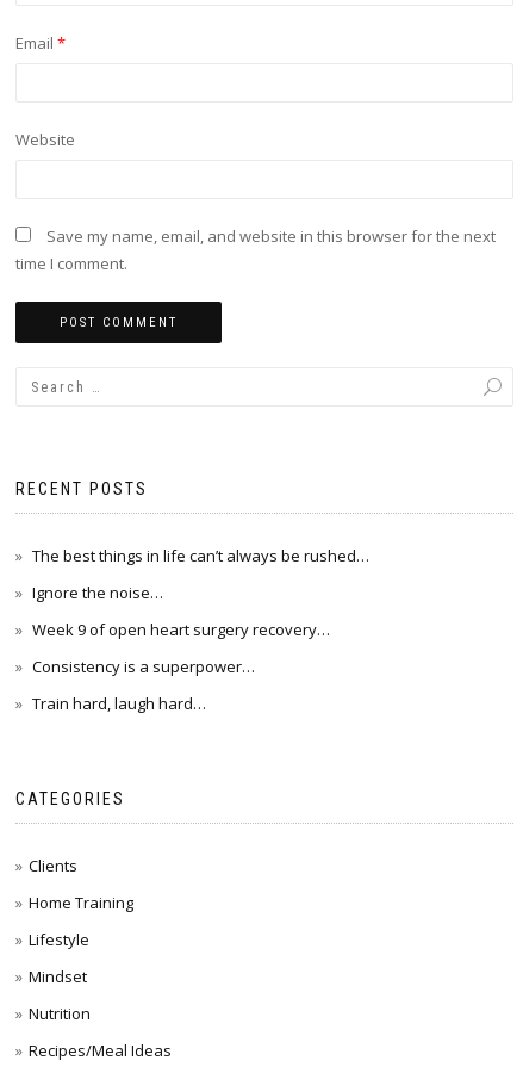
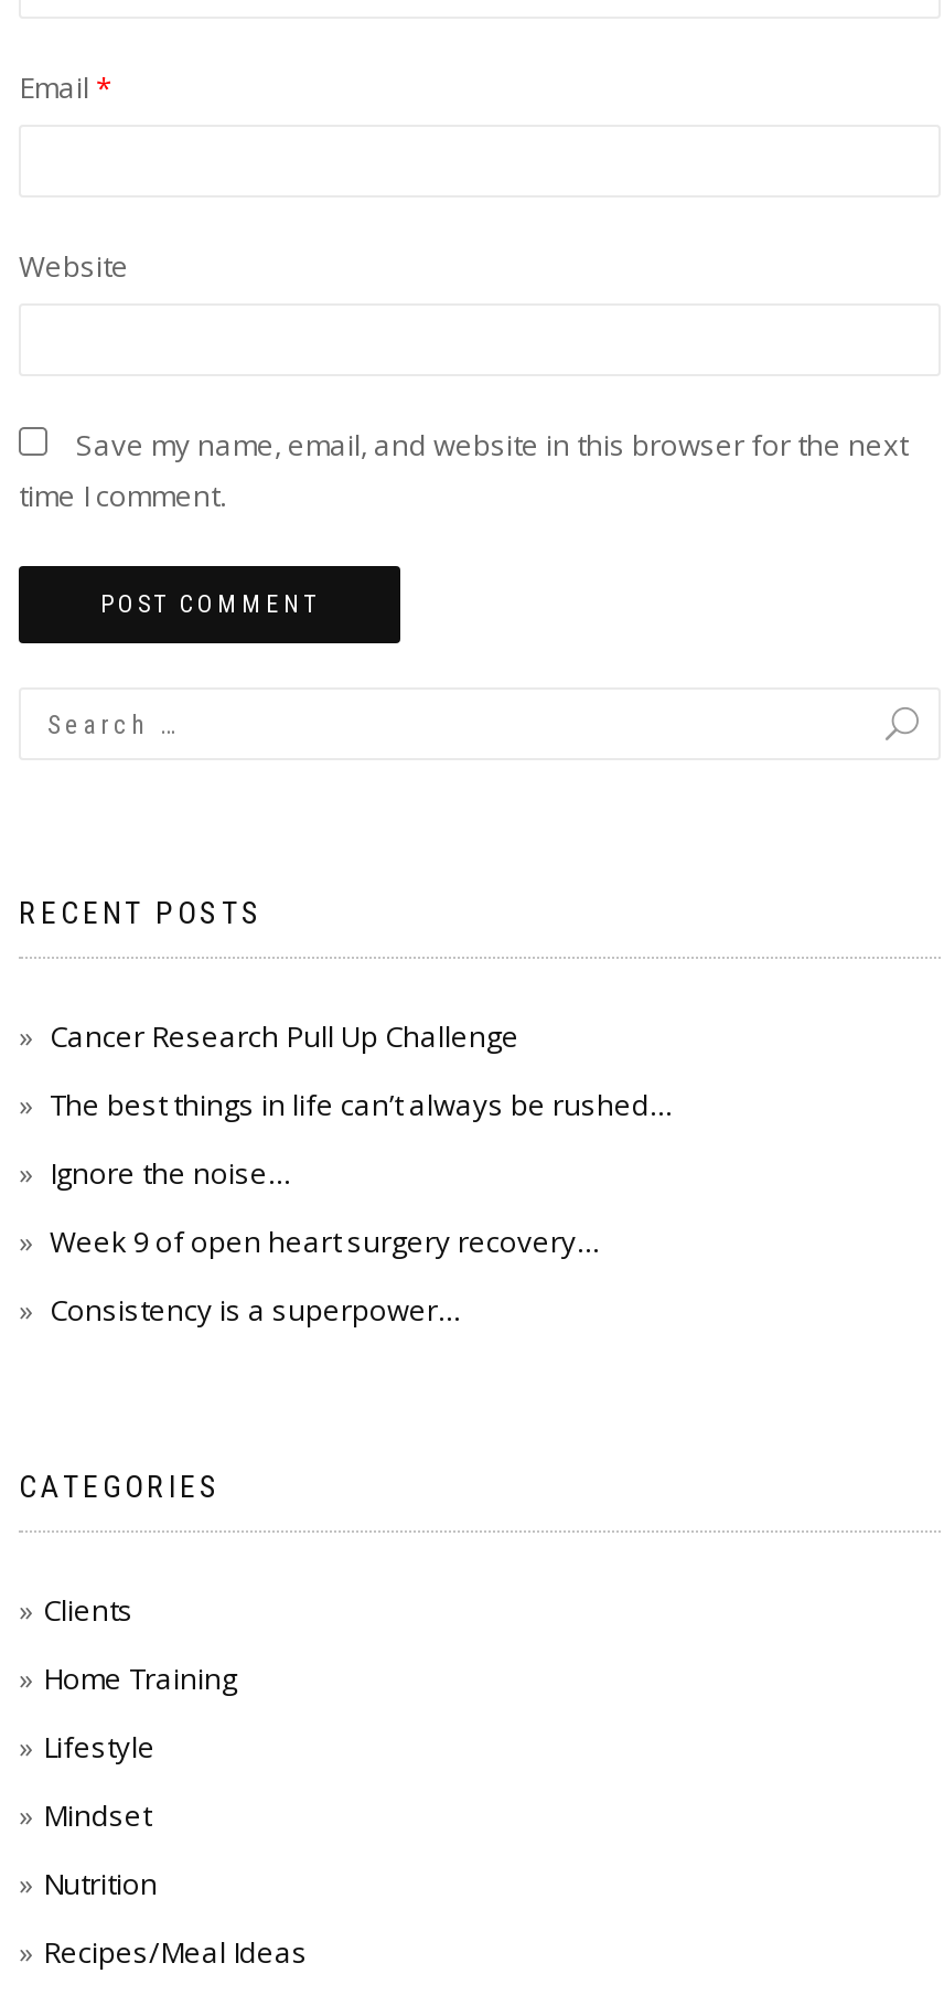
none -> [50,1017,519,1057] Cancer Research Pull Up Challenge
moved [32,545,369,677] -> [50,1086,674,1331]: The best things in life can’t always be rushed… | Ignore the noise… | Week 9 of open heart surgery recovery… | Consistency is a superpower…
[32,693,206,714] Train hard, laugh hard… -> none

